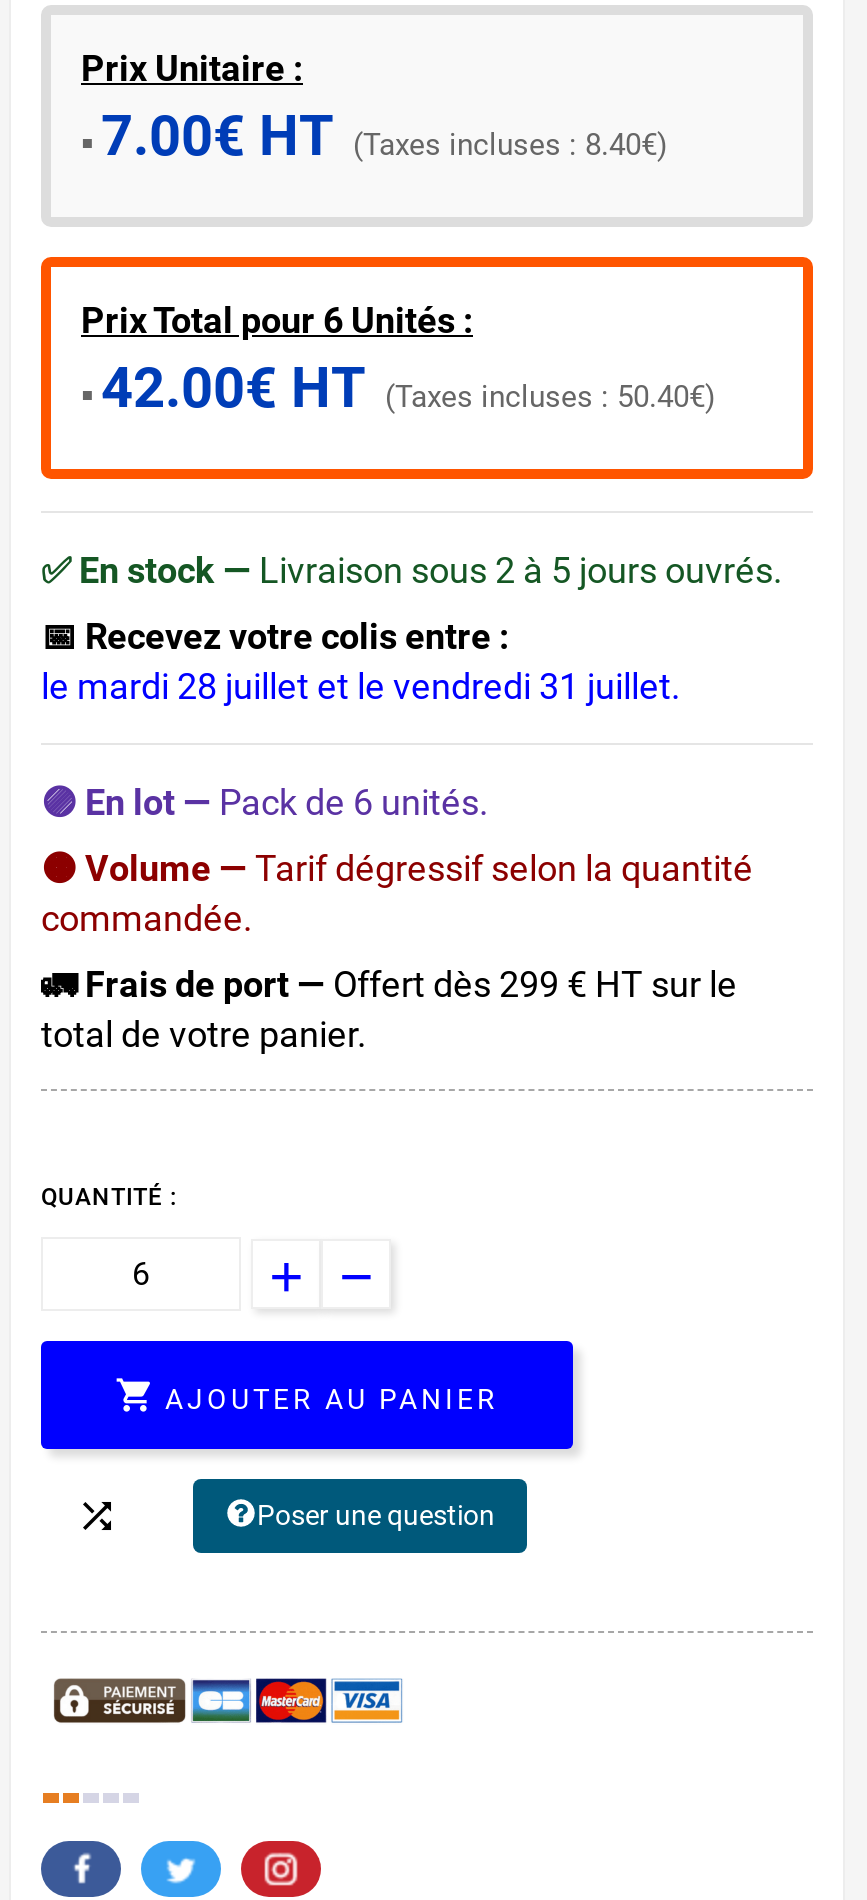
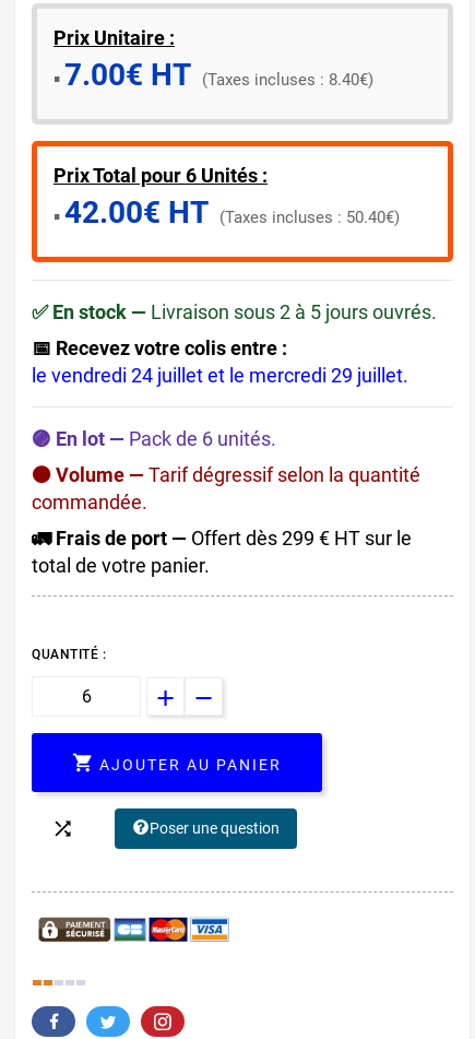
[41,666,681,708] le mardi 28 juillet et le vendredi 31 juillet. -> [32,364,408,387] le vendredi 24 juillet et le mercredi 29 juillet.

